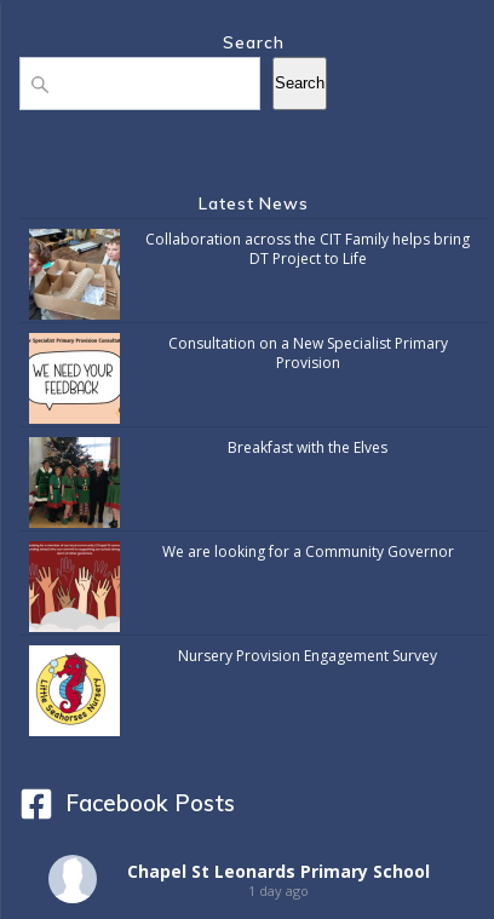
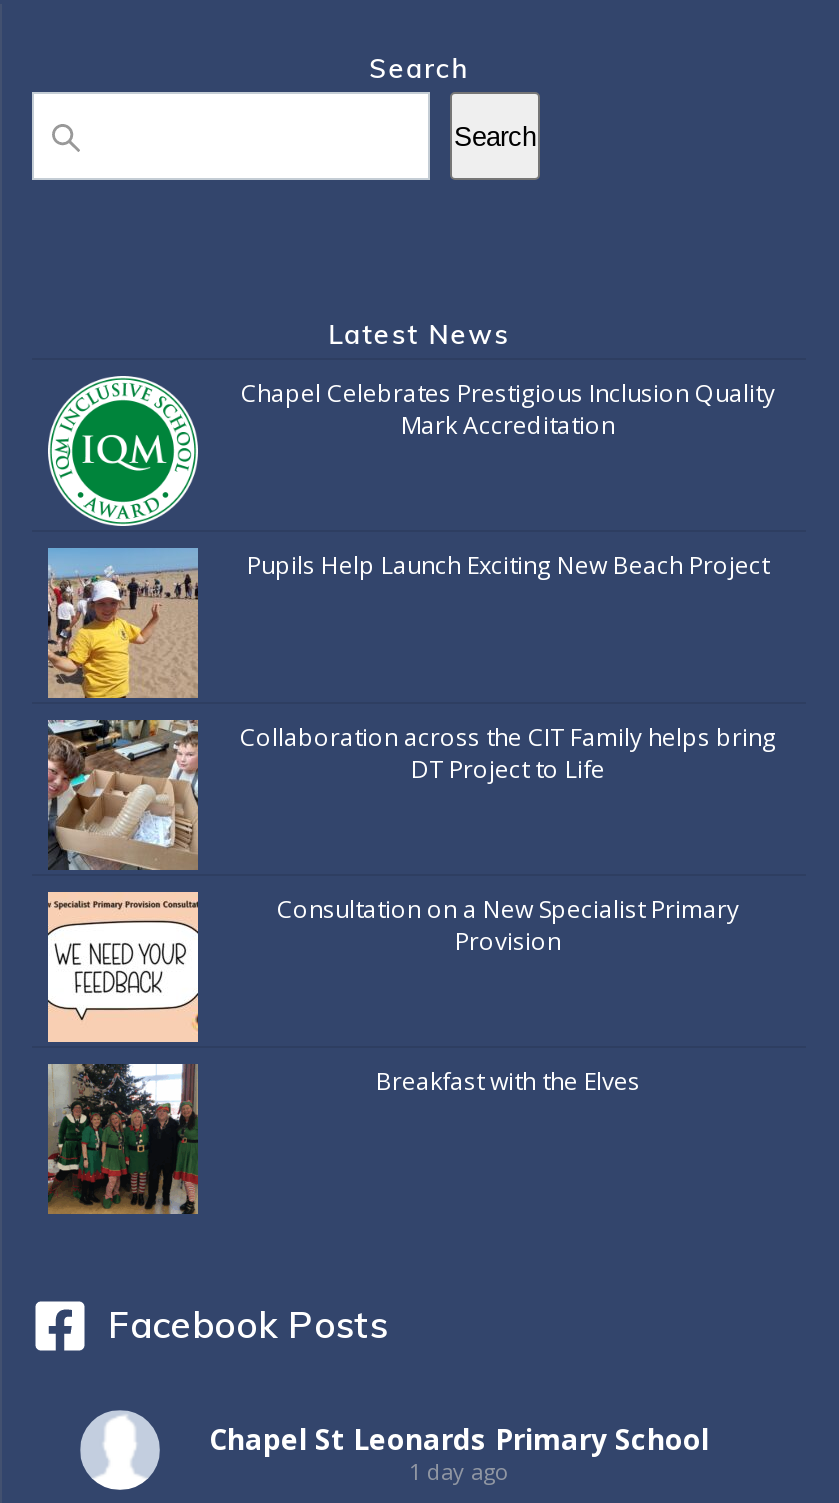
none -> [46,375,775,527] [image] | Chapel Celebrates Prestigious Inclusion Quality | Mark Accreditation
none -> [46,547,769,699] [image] | Pupils Help Launch Exciting New Beach Project
moved [29,229,470,457] -> [48,721,776,1099]: [image] | Collaboration across the CIT Family helps bring | DT Project to Life | Consultation on a New Specialist Primary | Provision | Breakfast with the Elves
moved [27,433,121,529] -> [44,1059,200,1217]: [image]
[28,541,453,632] [image] | We are looking for a Community Governor -> none
[28,644,121,737] [image] -> none
[178,645,437,666] Nursery Provision Engagement Survey -> none

